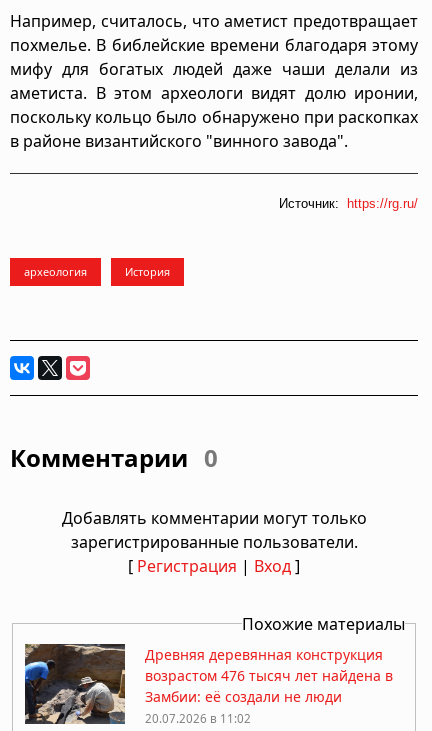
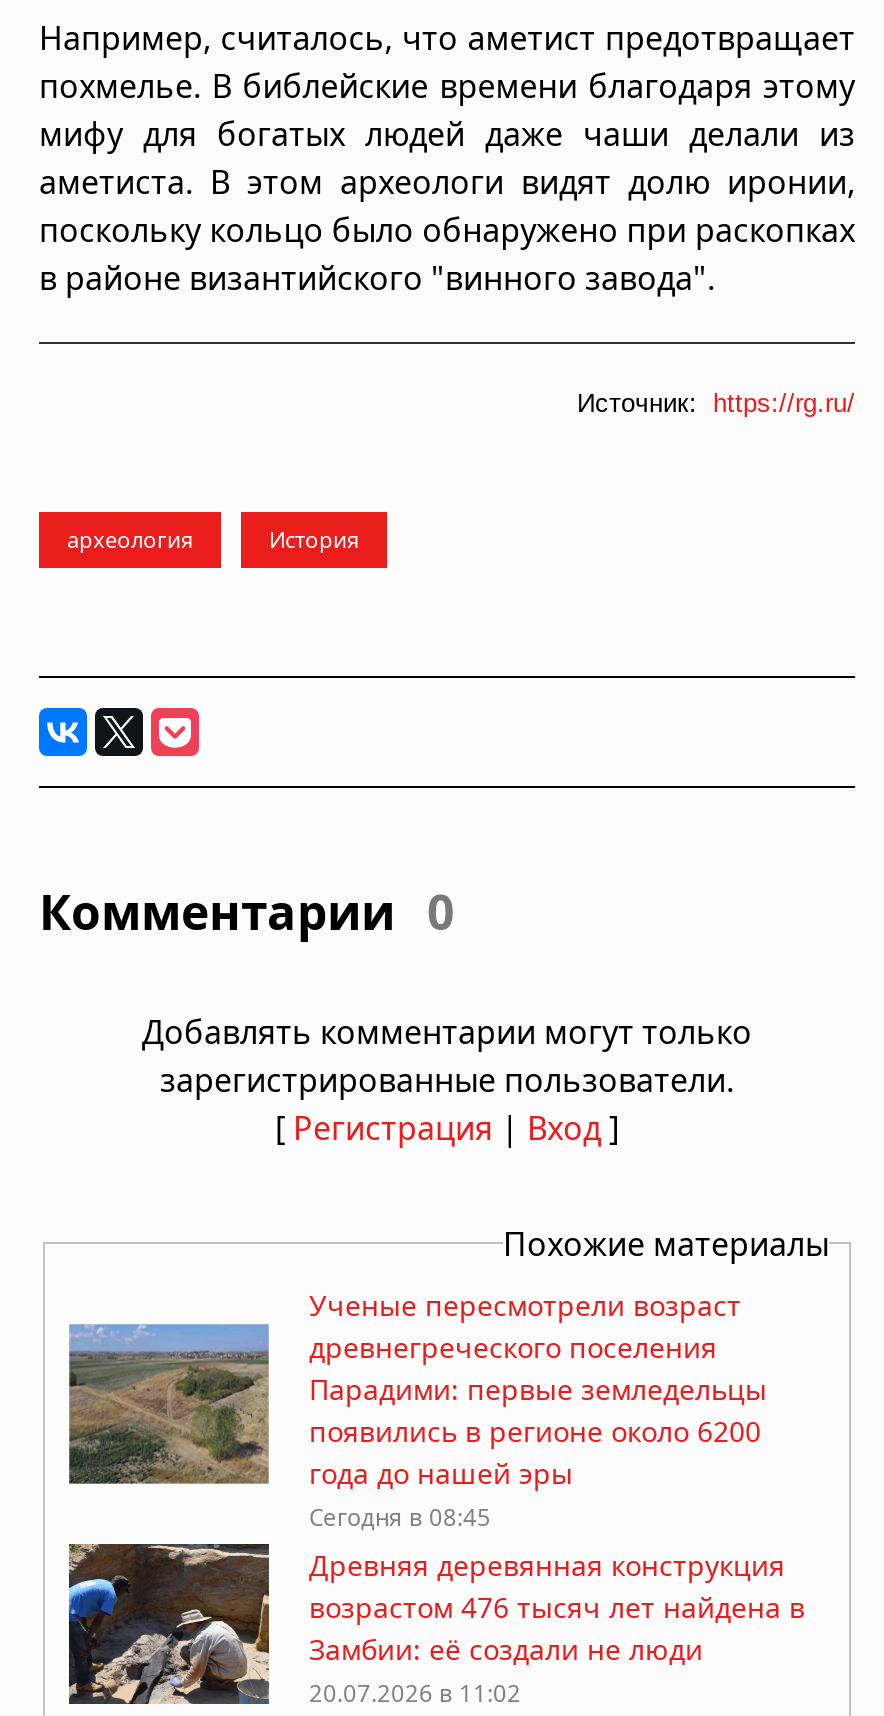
none -> [67,1285,767,1531] [image] | Ученые пересмотрели возраст | древнегреческого поселения | Парадими: первые земледельцы | появились в регионе около 6200 | года до нашей эры | Сегодня в 08:45

